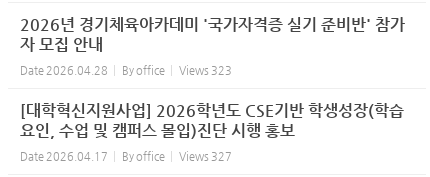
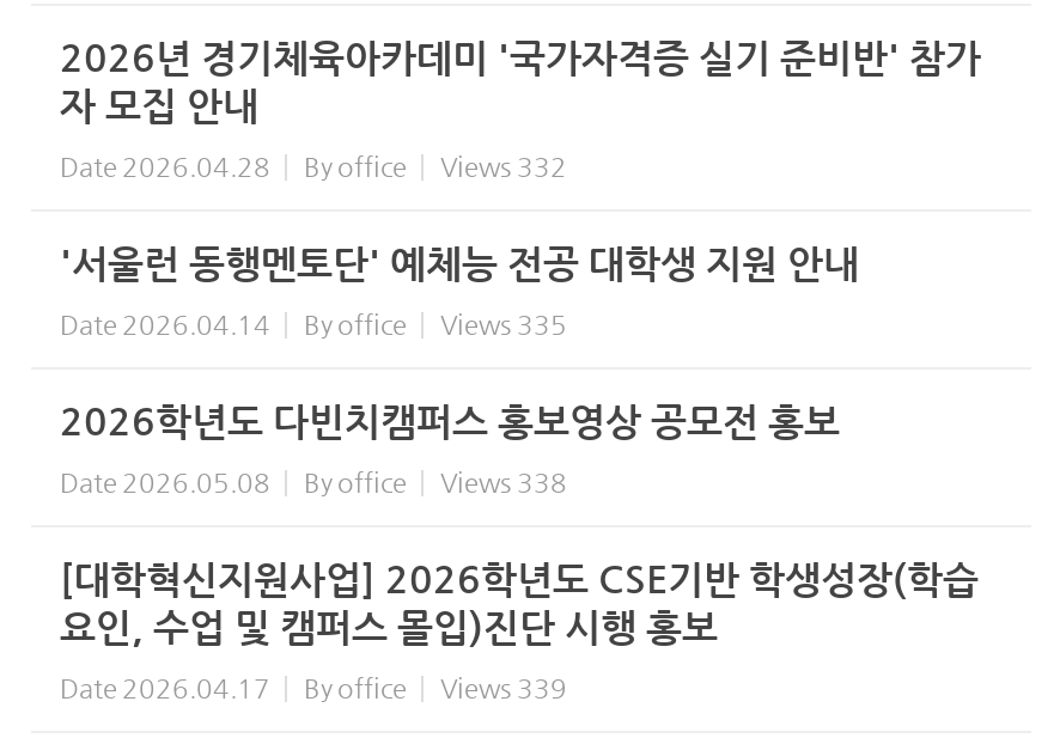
[179,64,232,77] Views 323 -> [60,152,859,499] Views 332 | '서울런 동행멘토단' 예체능 전공 대학생 지원 안내 | Date 2026.04.14 | By office | Views 335 | 2026학년도 다빈치캠퍼스 홍보영상 공모전 홍보 | Date 2026.05.08 | By office | Views 338
[20,150,232,163] Date 2026.04.17 By office Views 327 -> [60,674,567,705] Date 2026.04.17 By office Views 339

